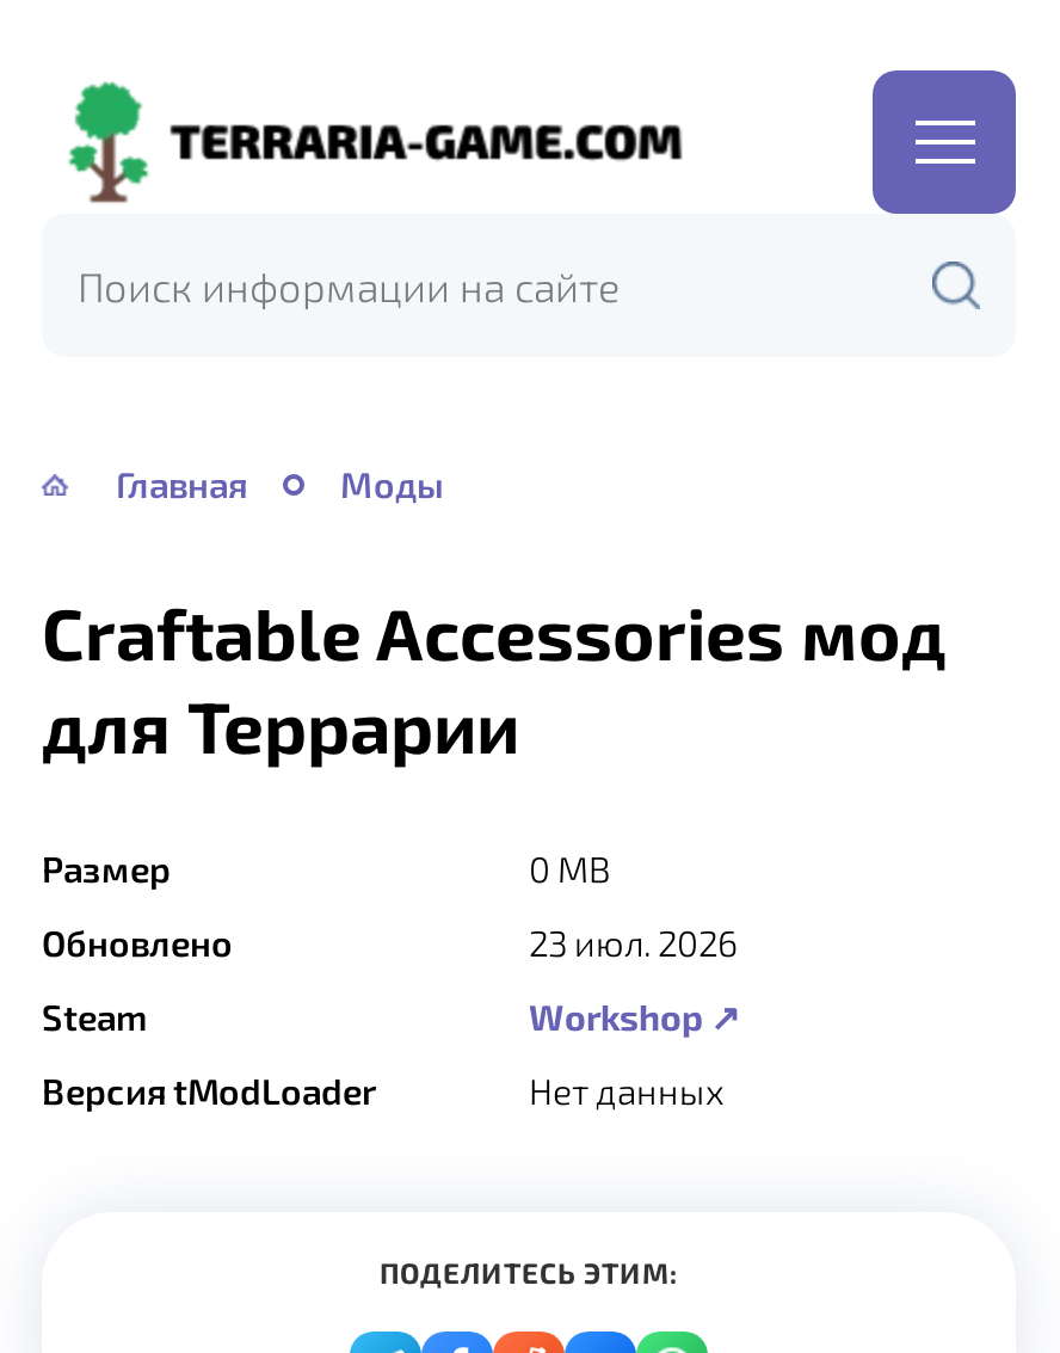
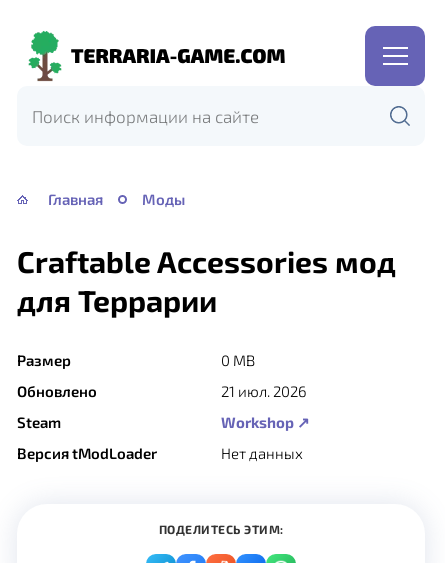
[529,921,739,964] 23 июл. 2026 -> [221,382,307,400] 21 июл. 2026

